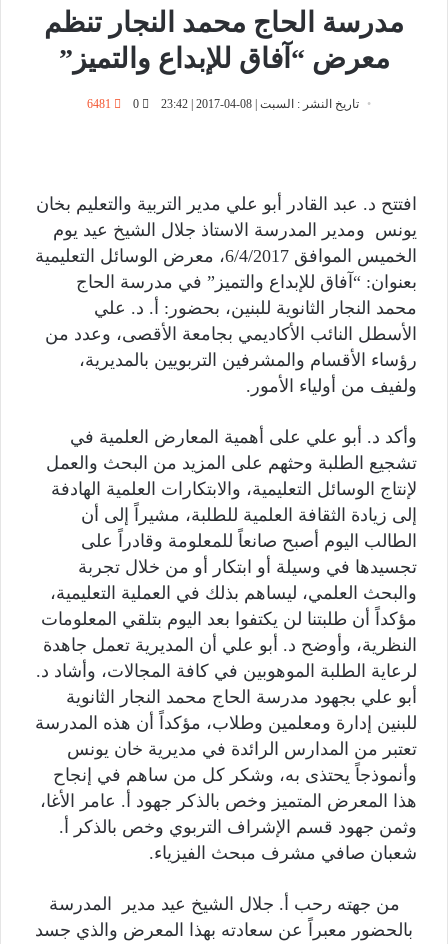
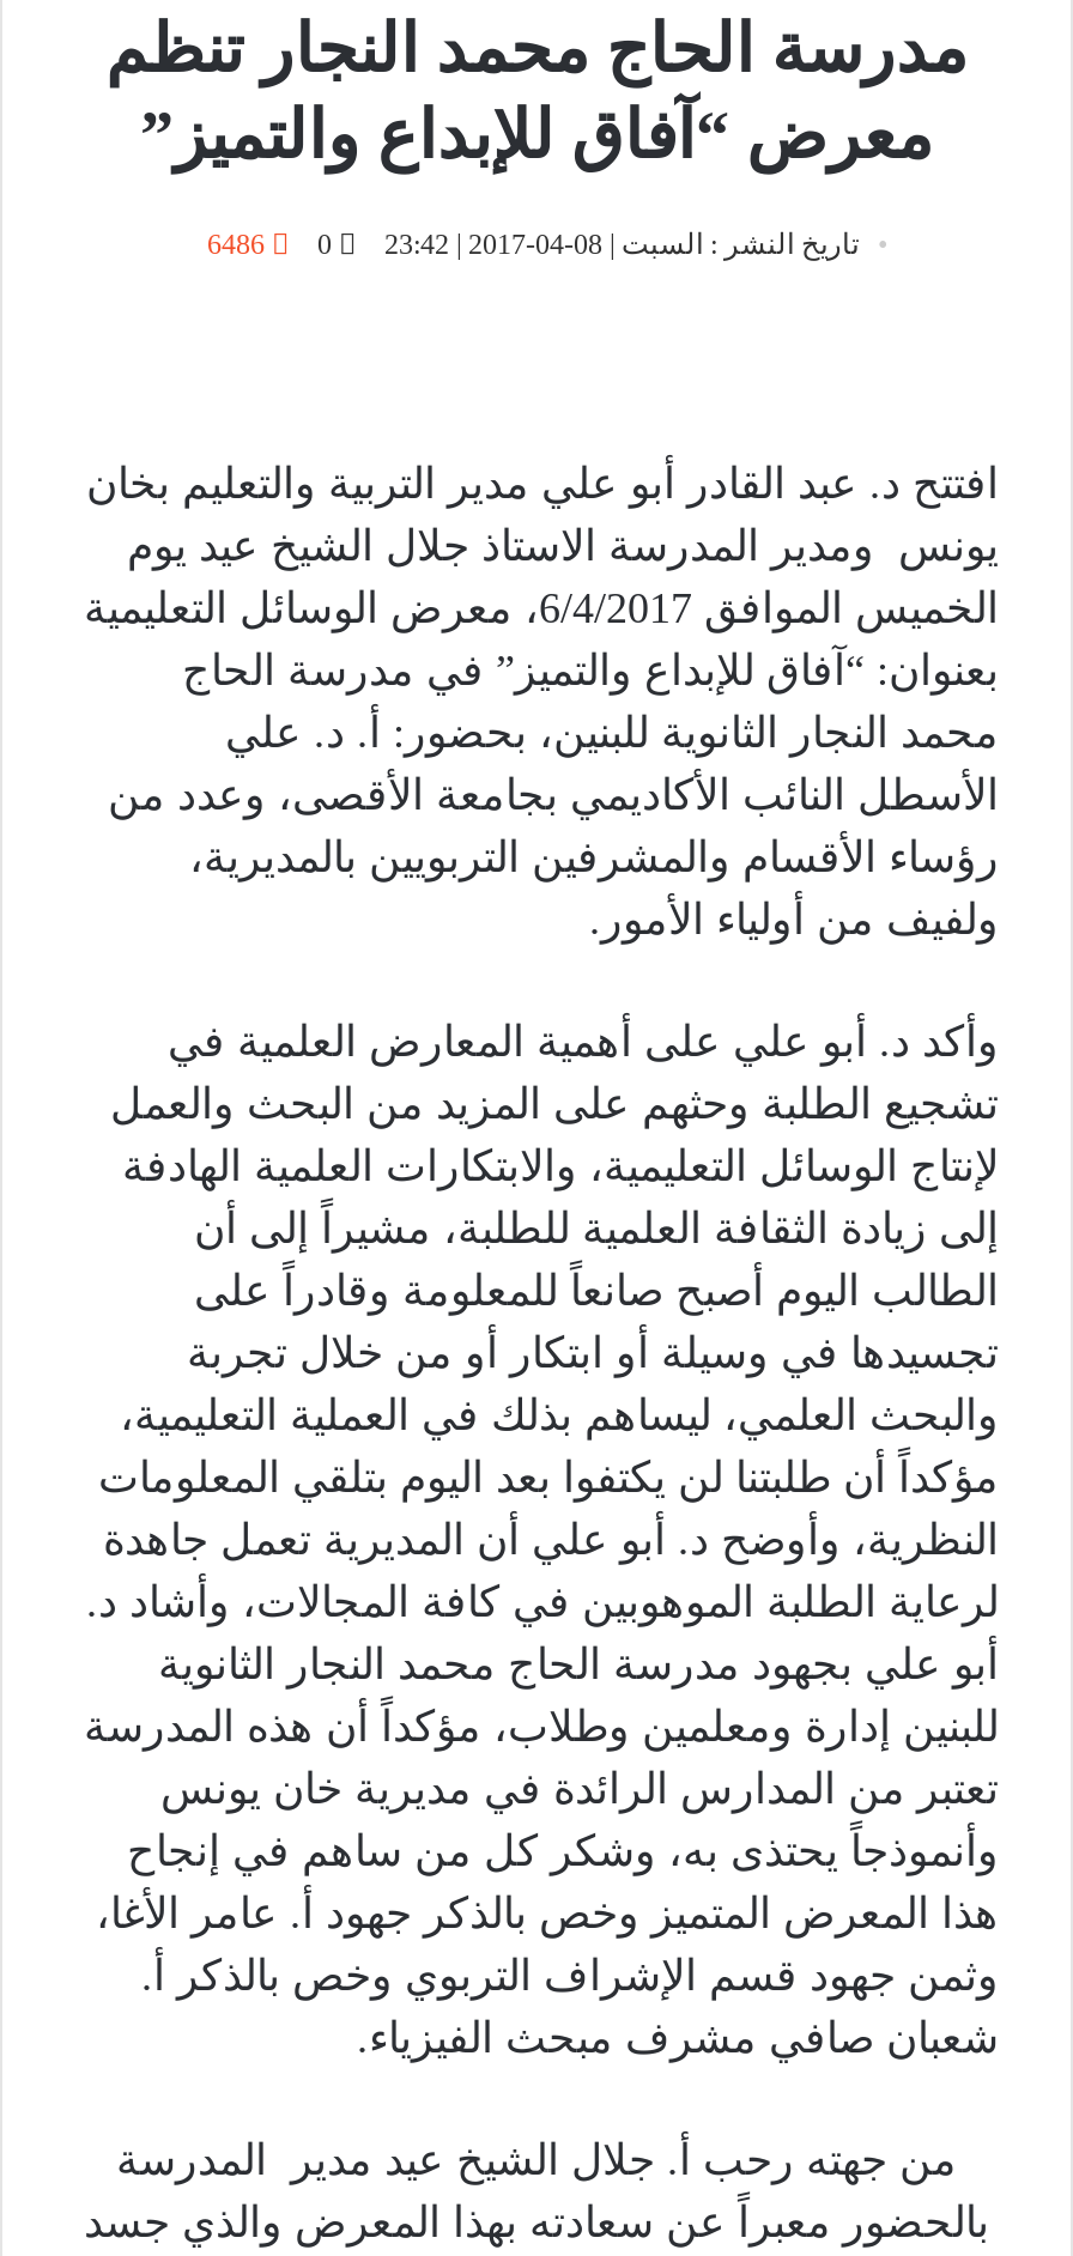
[86,97,110,111] 6481 -> [207,228,265,262] 6486

